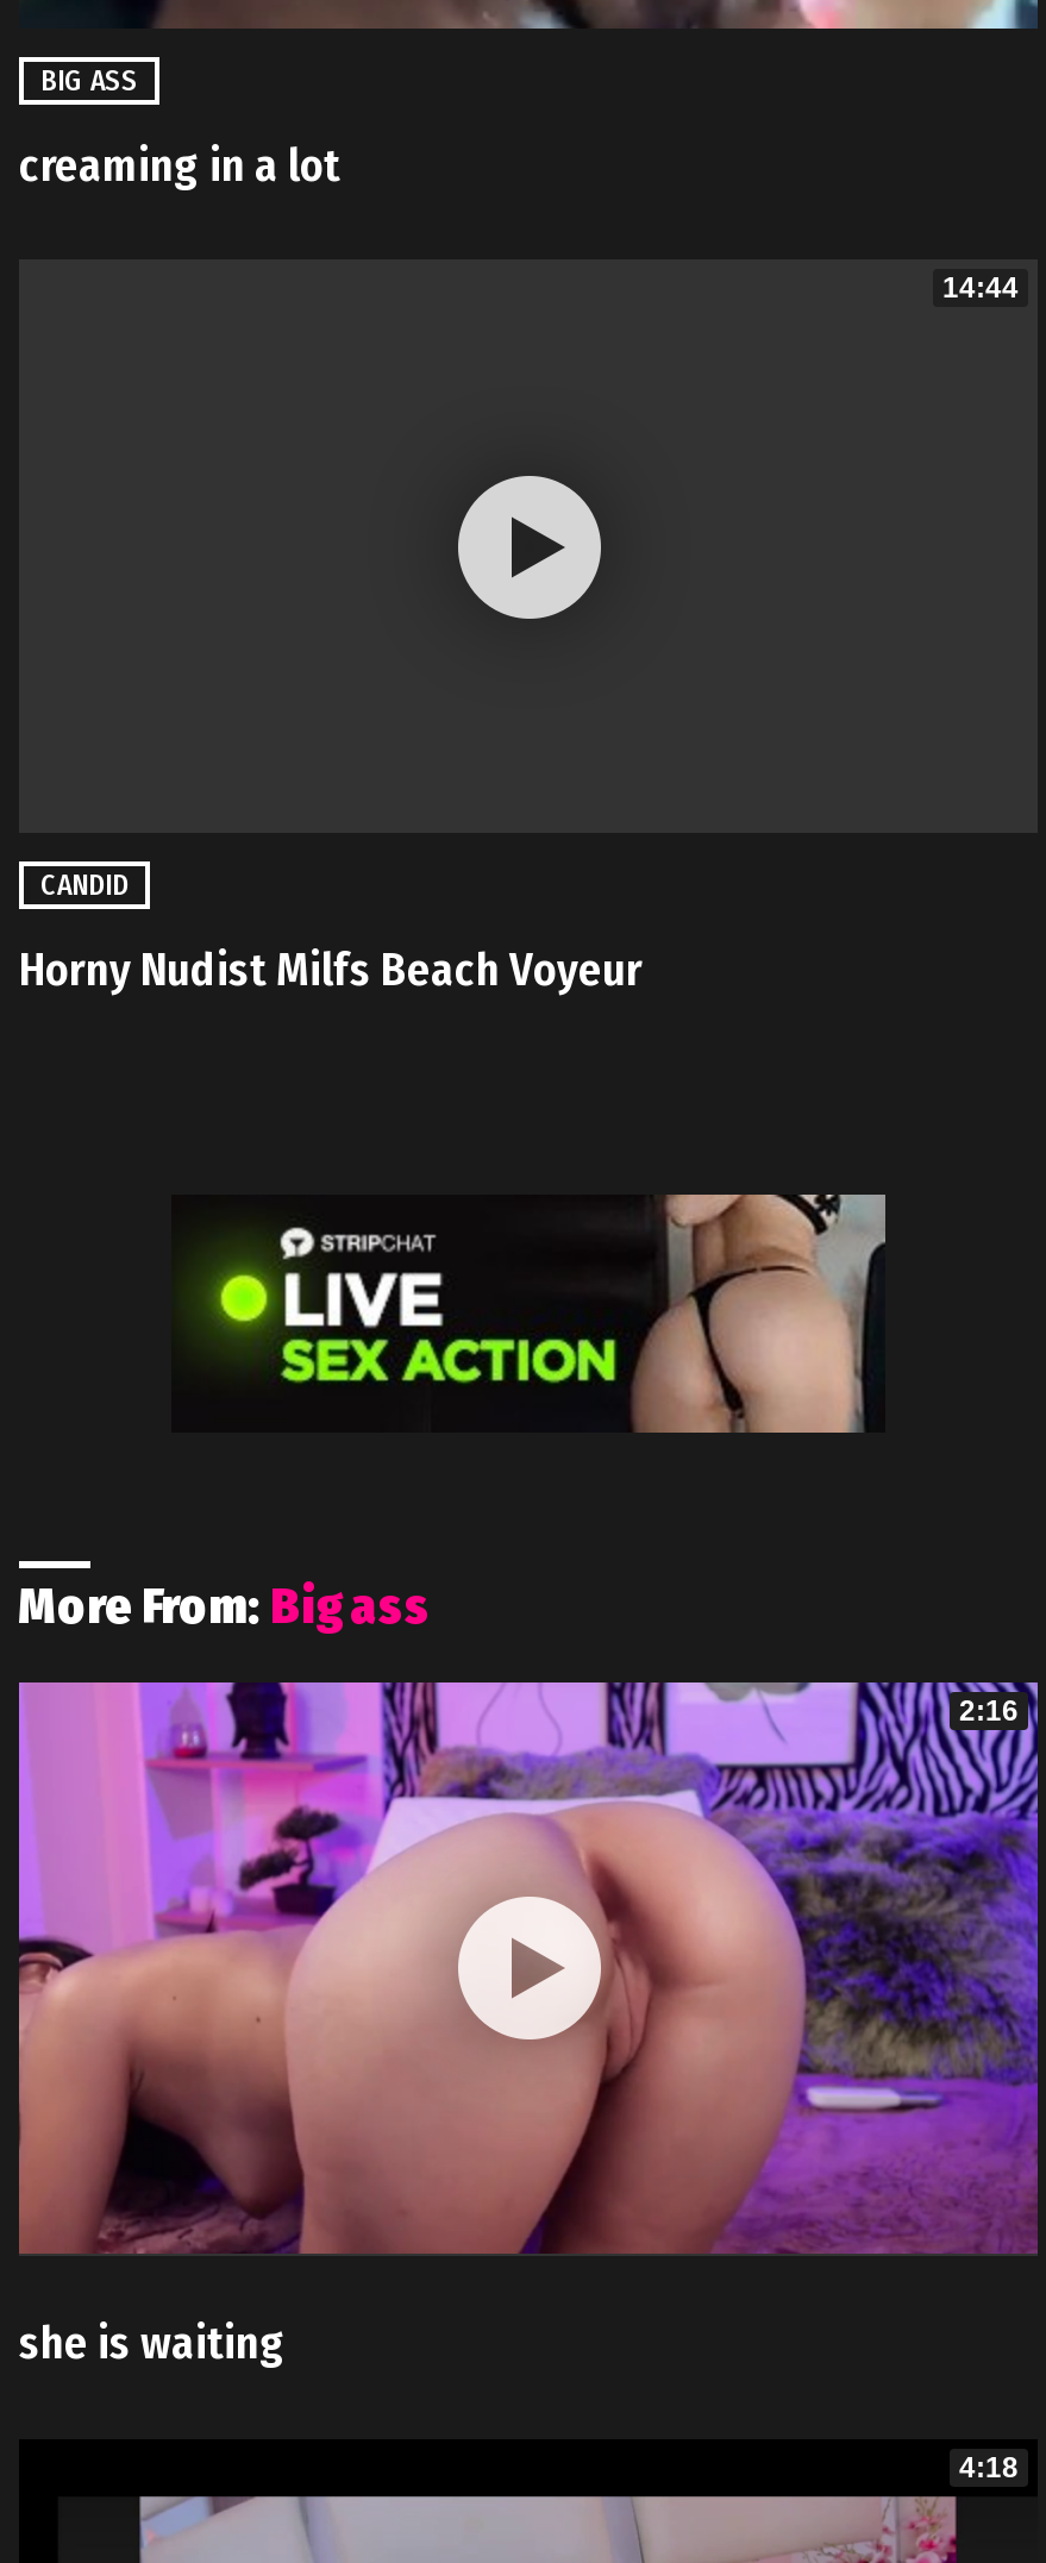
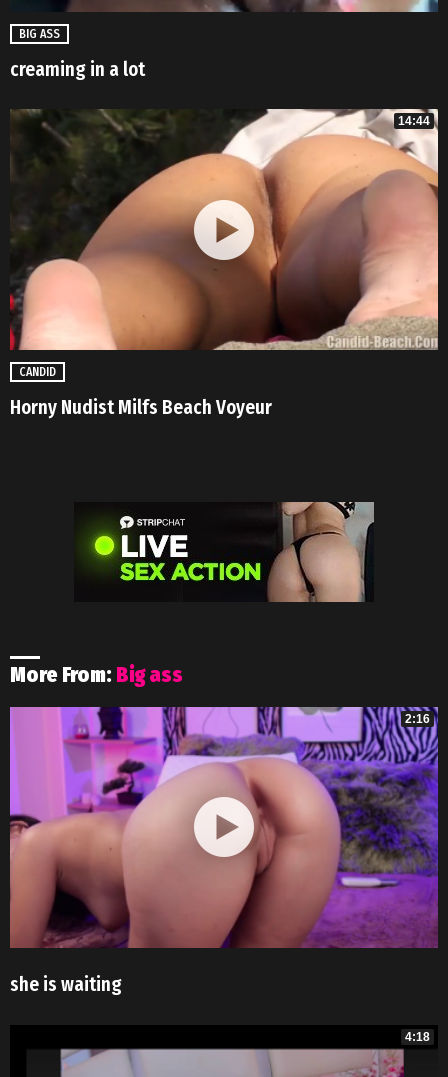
none -> [9,108,439,351] [image]

